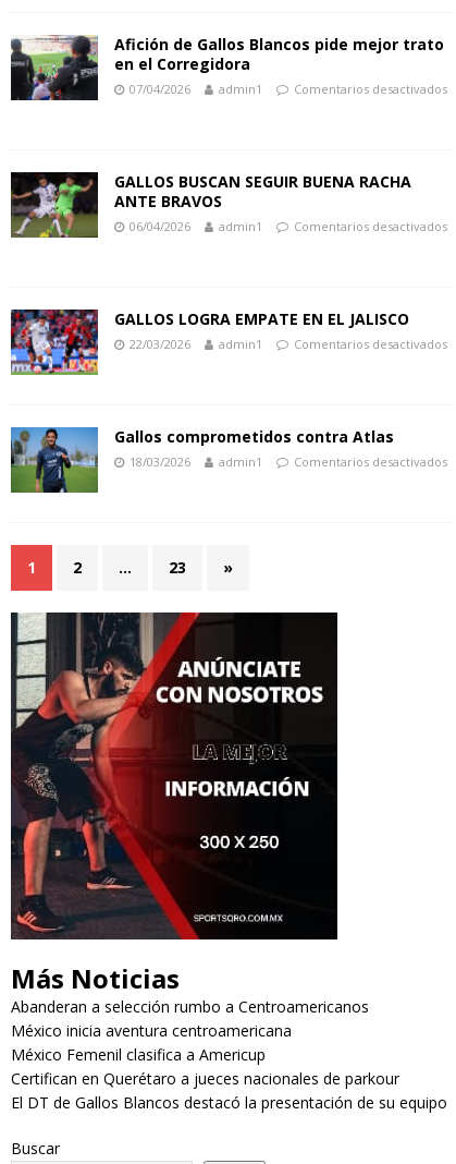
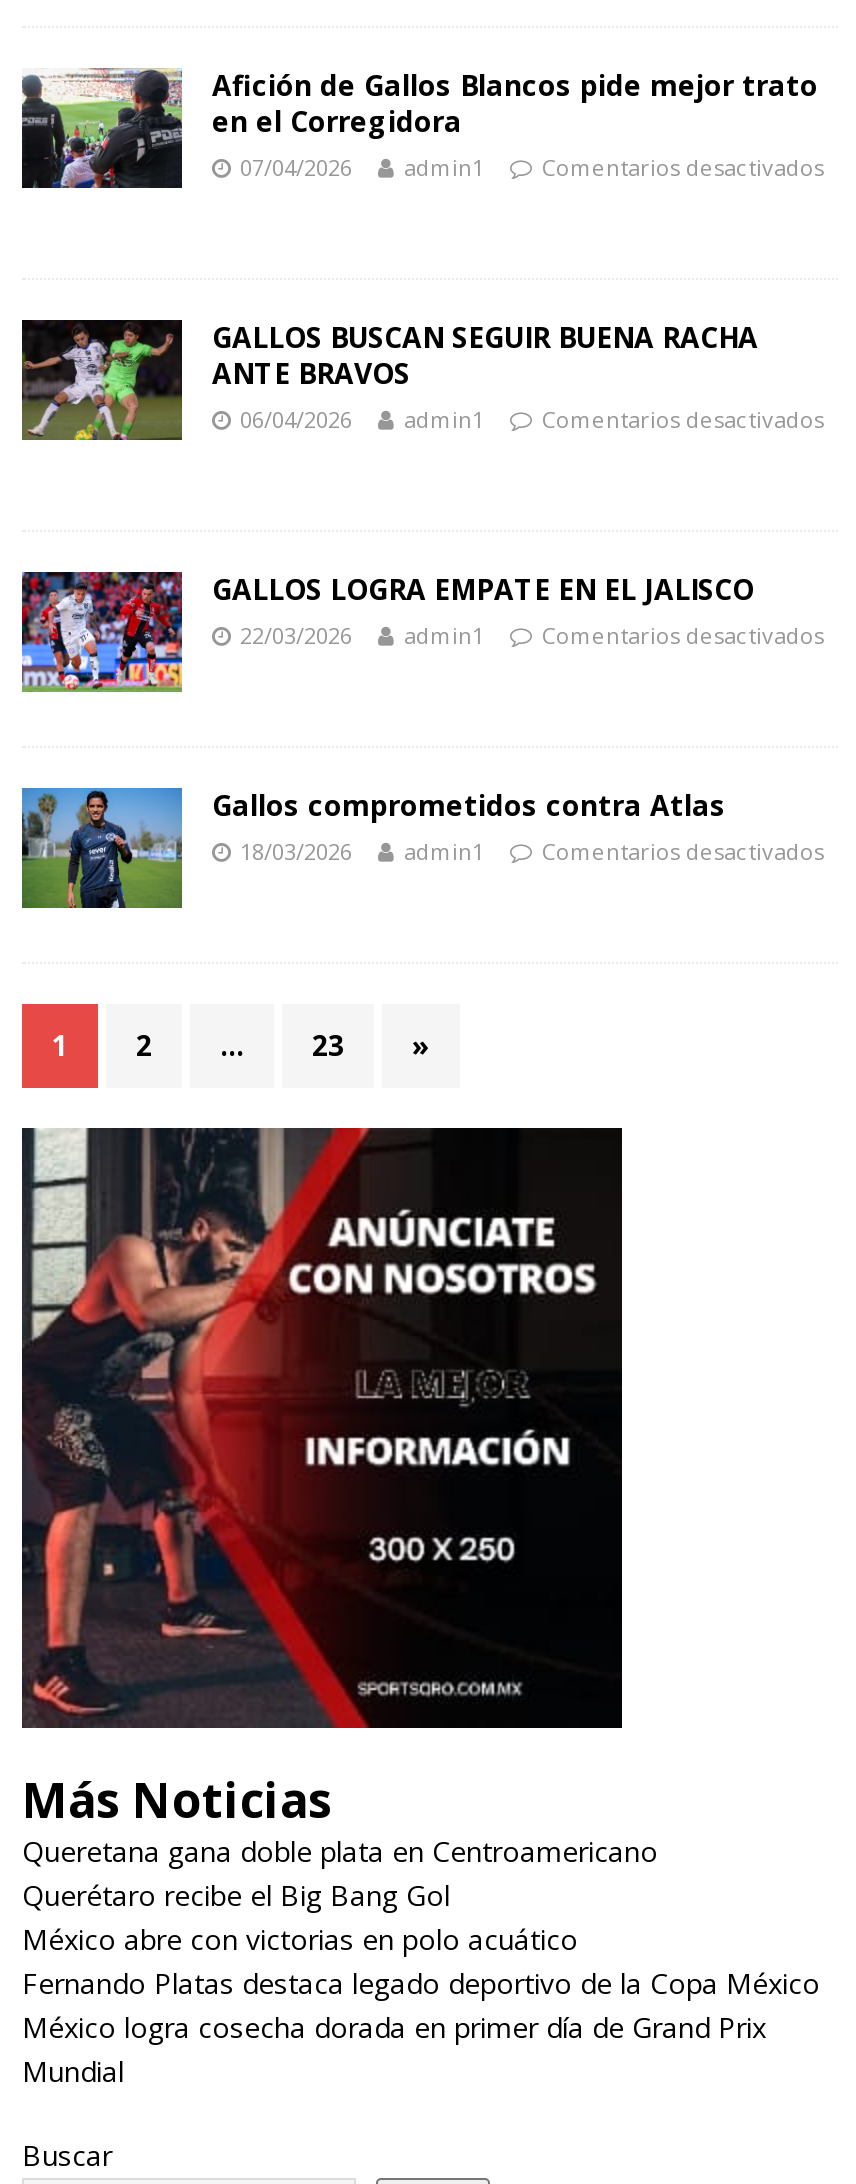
[11,996,447,1113] Abanderan a selección rumbo a Centroamericanos | México inicia aventura centroamericana | México Femenil clasifica a Americup | Certifican en Querétaro a jueces nacionales de parkour | El DT de Gallos Blancos destacó la presentación de su equipo -> [22,1832,820,2090] Queretana gana doble plata en Centroamericano | Querétaro recibe el Big Bang Gol | México abre con victorias en polo acuático | Fernando Platas destaca legado deportivo de la Copa México | México logra cosecha dorada en primer día de Grand Prix | Mundial

